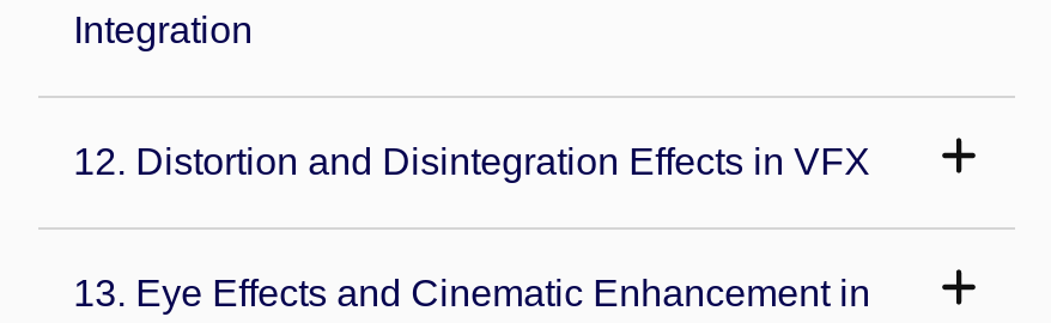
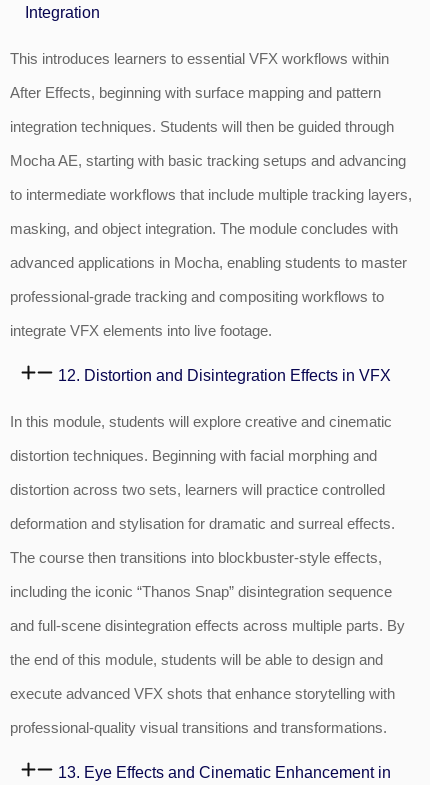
none -> [10,50,412,339] This introduces learners to essential VFX workflows within | After Effects, beginning with surface mapping and pattern | integration techniques. Students will then be guided through | Mocha AE, starting with basic tracking setups and advancing | to intermediate workflows that include multiple tracking layers, | masking, and object integration. The module concludes with | advanced applications in Mocha, enabling students to master | professional-grade tracking and compositing workflows to | integrate VFX elements into live footage.
none -> [10,413,405,736] In this module, students will explore creative and cinematic | distortion techniques. Beginning with facial morphing and | distortion across two sets, learners will practice controlled | deformation and stylisation for dramatic and surreal effects. | The course then transitions into blockbuster-style effects, | including the iconic “Thanos Snap” disintegration sequence | and full-scene disintegration effects across multiple parts. By | the end of this module, students will be able to design and | execute advanced VFX shots that enhance storytelling with | professional-quality visual transitions and transformations.

